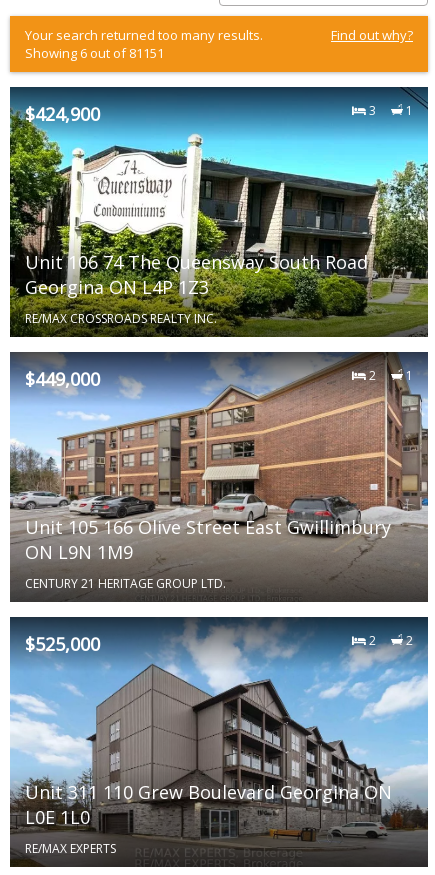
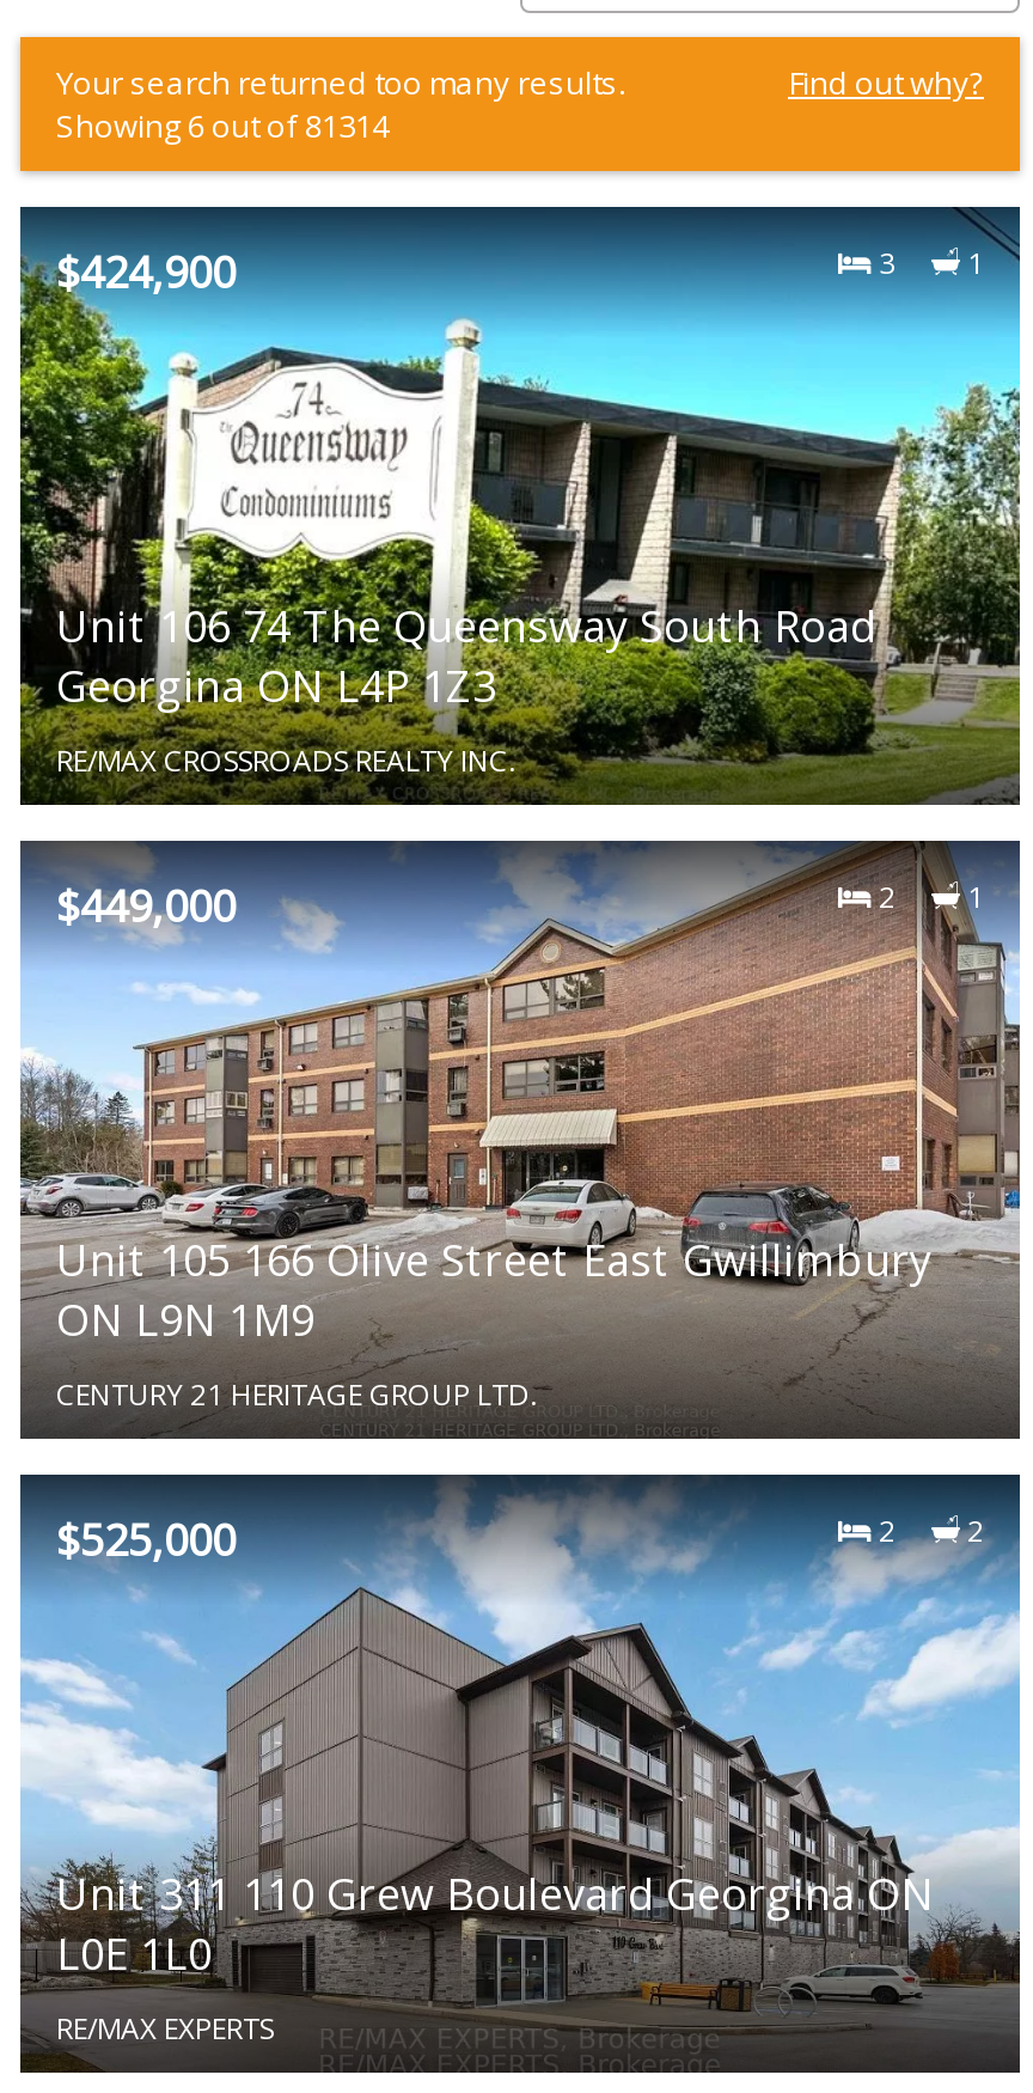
[25,44,164,62] Showing 6 out of 81151 -> [56,104,389,147] Showing 6 out of 81314

